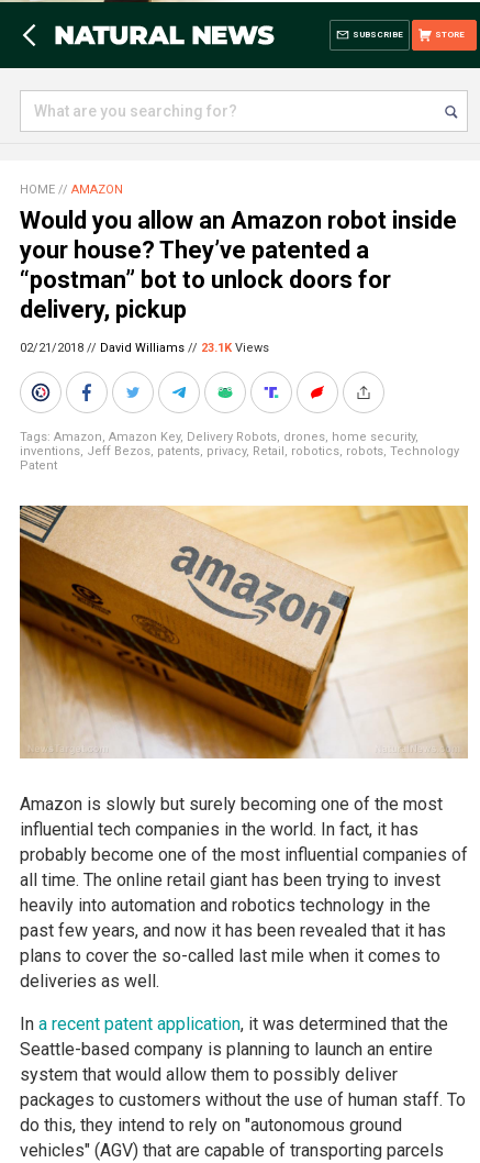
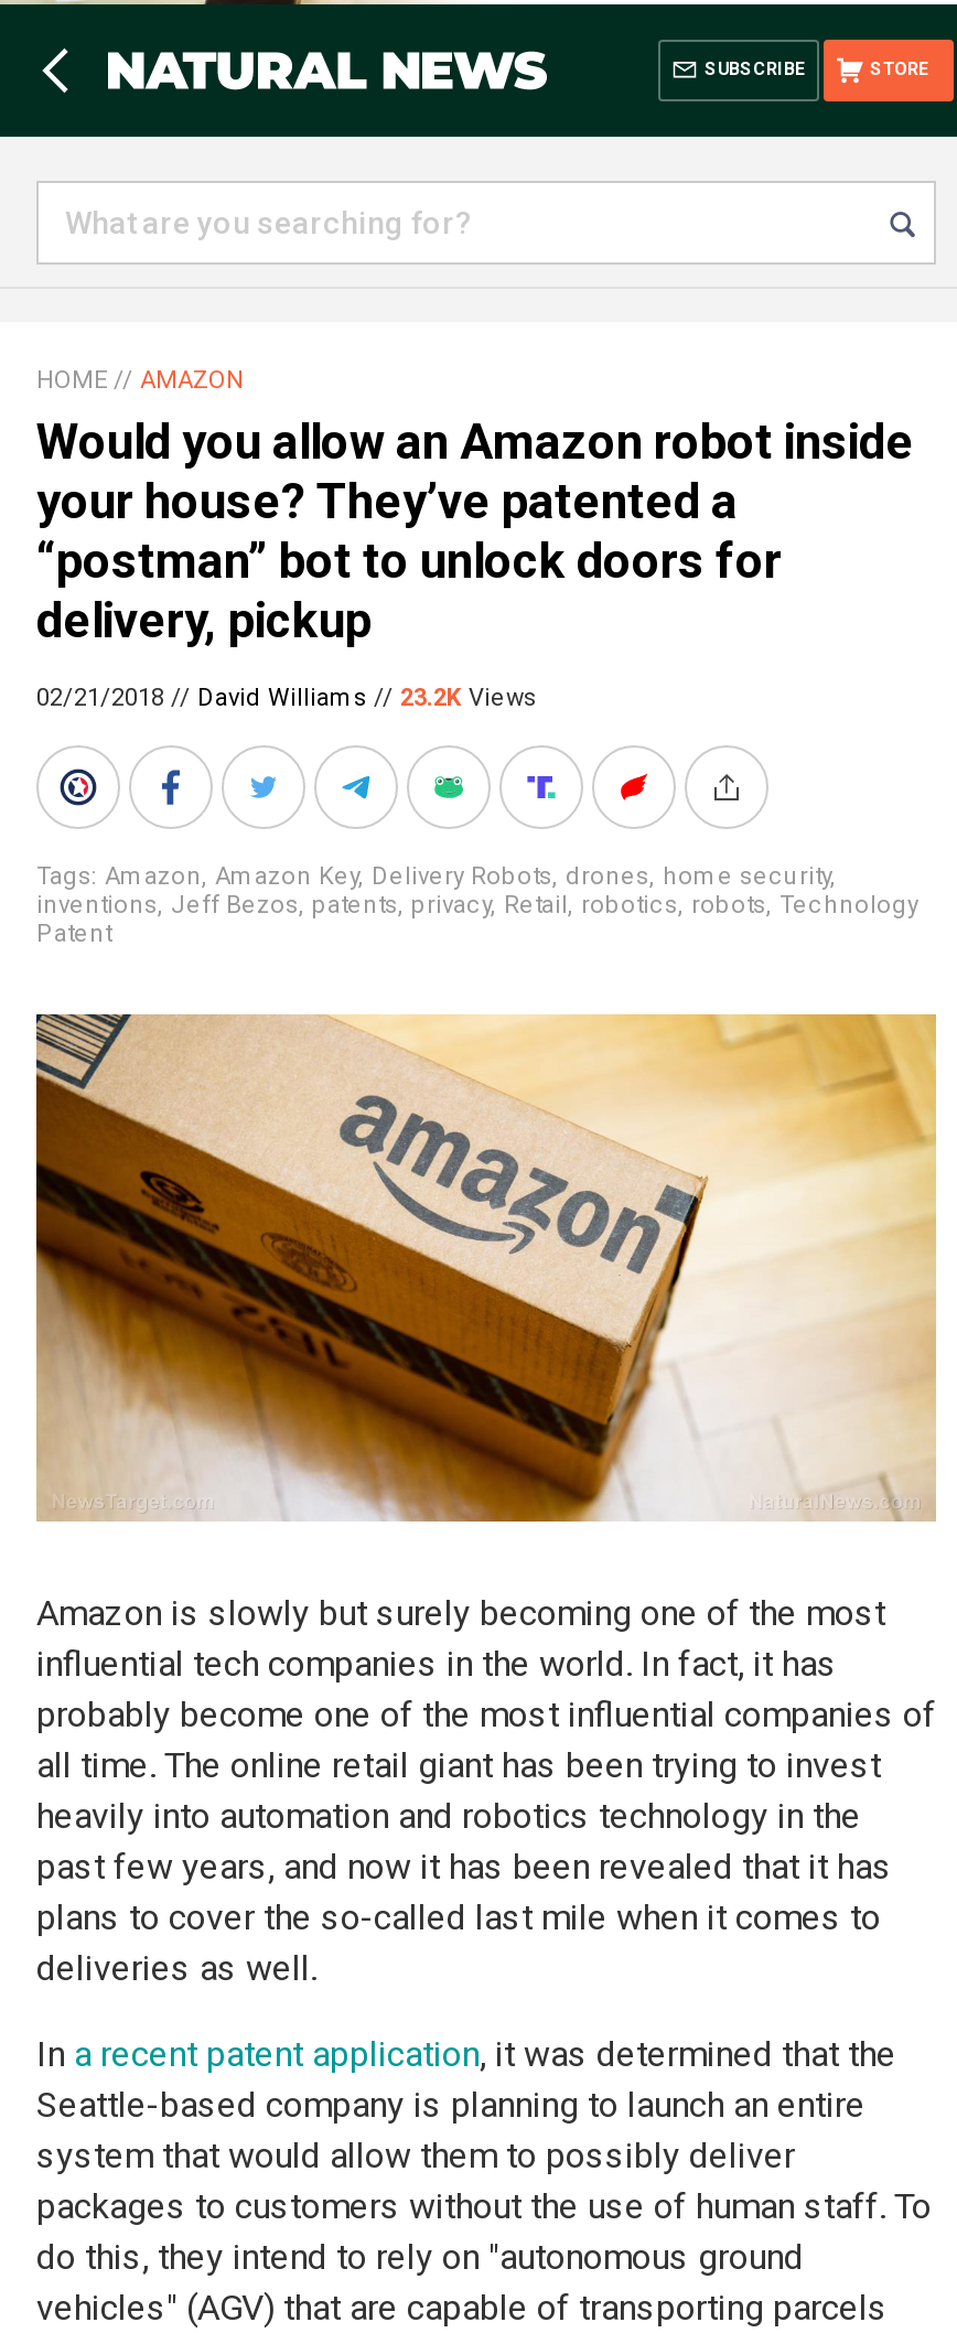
[20,341,269,355] 02/21/2018 // David Williams // 23.1K Views -> [36,684,537,712] 02/21/2018 // David Williams // 23.2K Views

